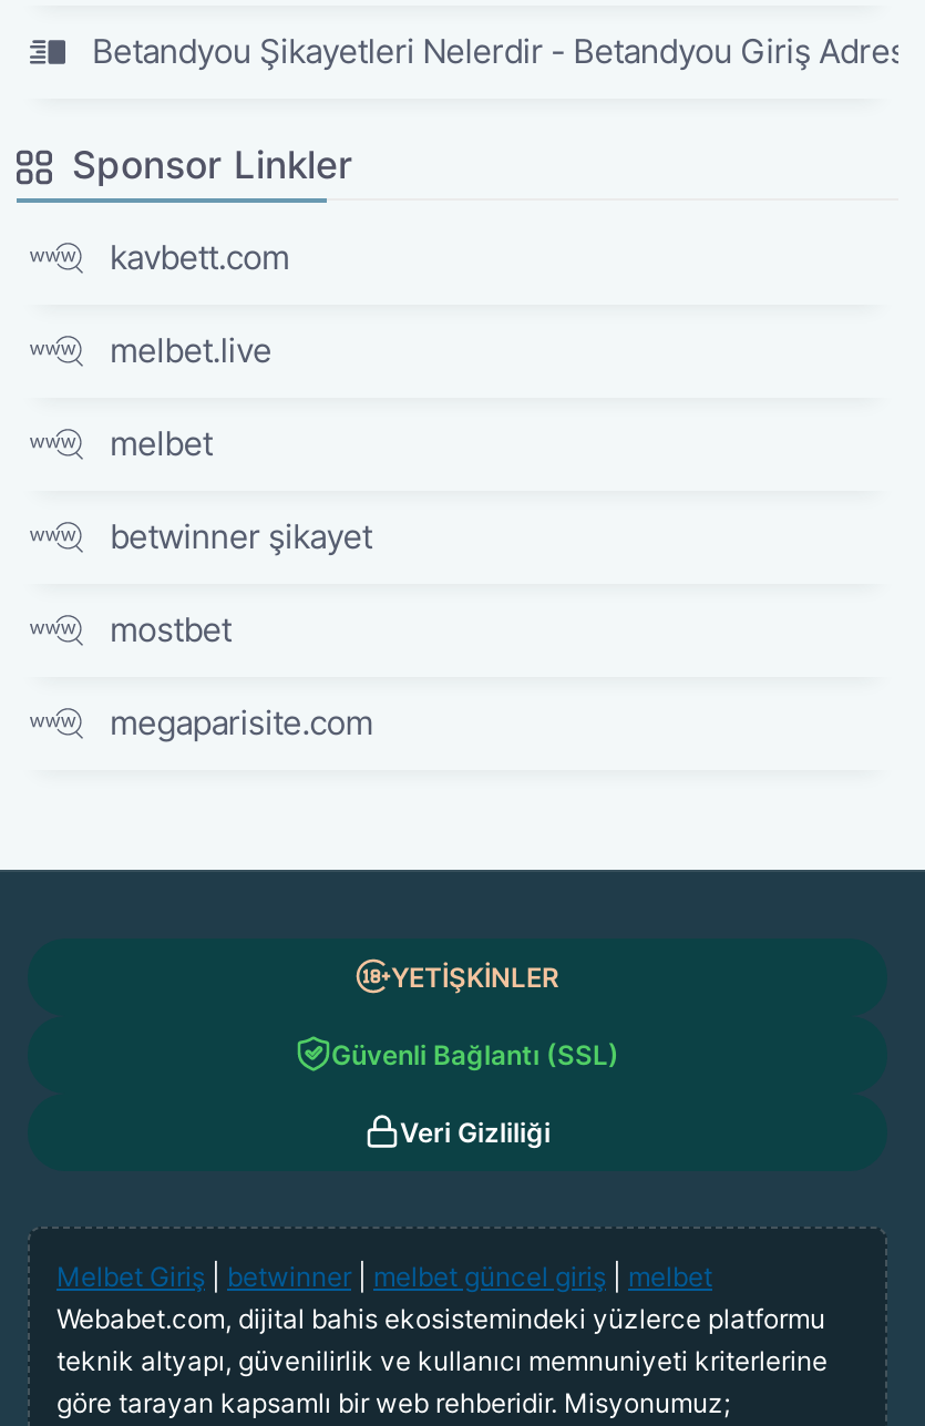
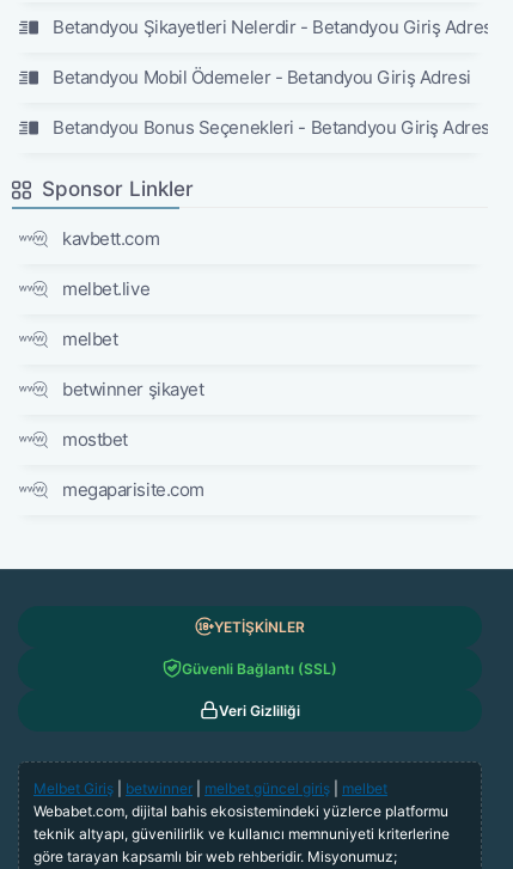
none -> [53,66,495,139] Betandyou Mobil Ödemeler - Betandyou Giriş Adresi | Betandyou Bonus Seçenekleri - Betandyou Giriş Adresi

